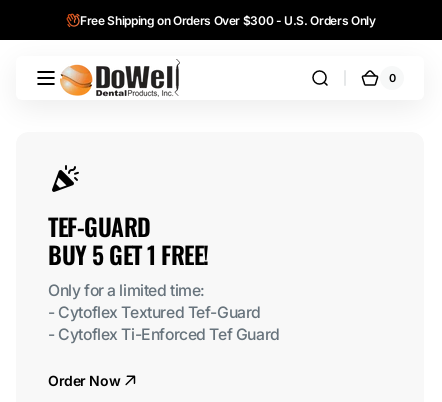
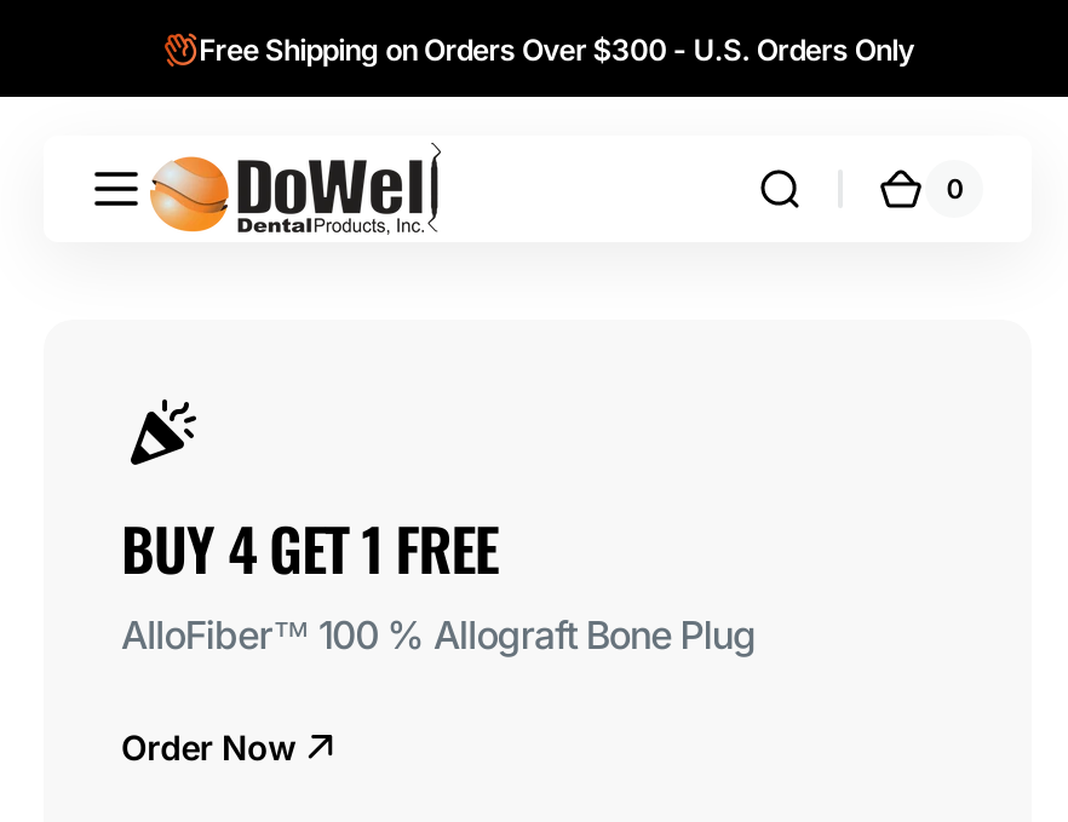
[48,208,280,344] TEF-GUARD | BUY 5 GET 1 FREE! | Only for a limited time: | - Cytoflex Textured Tef-Guard | - Cytoflex Ti-Enforced Tef Guard -> [121,504,756,659] BUY 4 GET 1 FREE | AlloFiber™ 100 % Allograft Bone Plug

